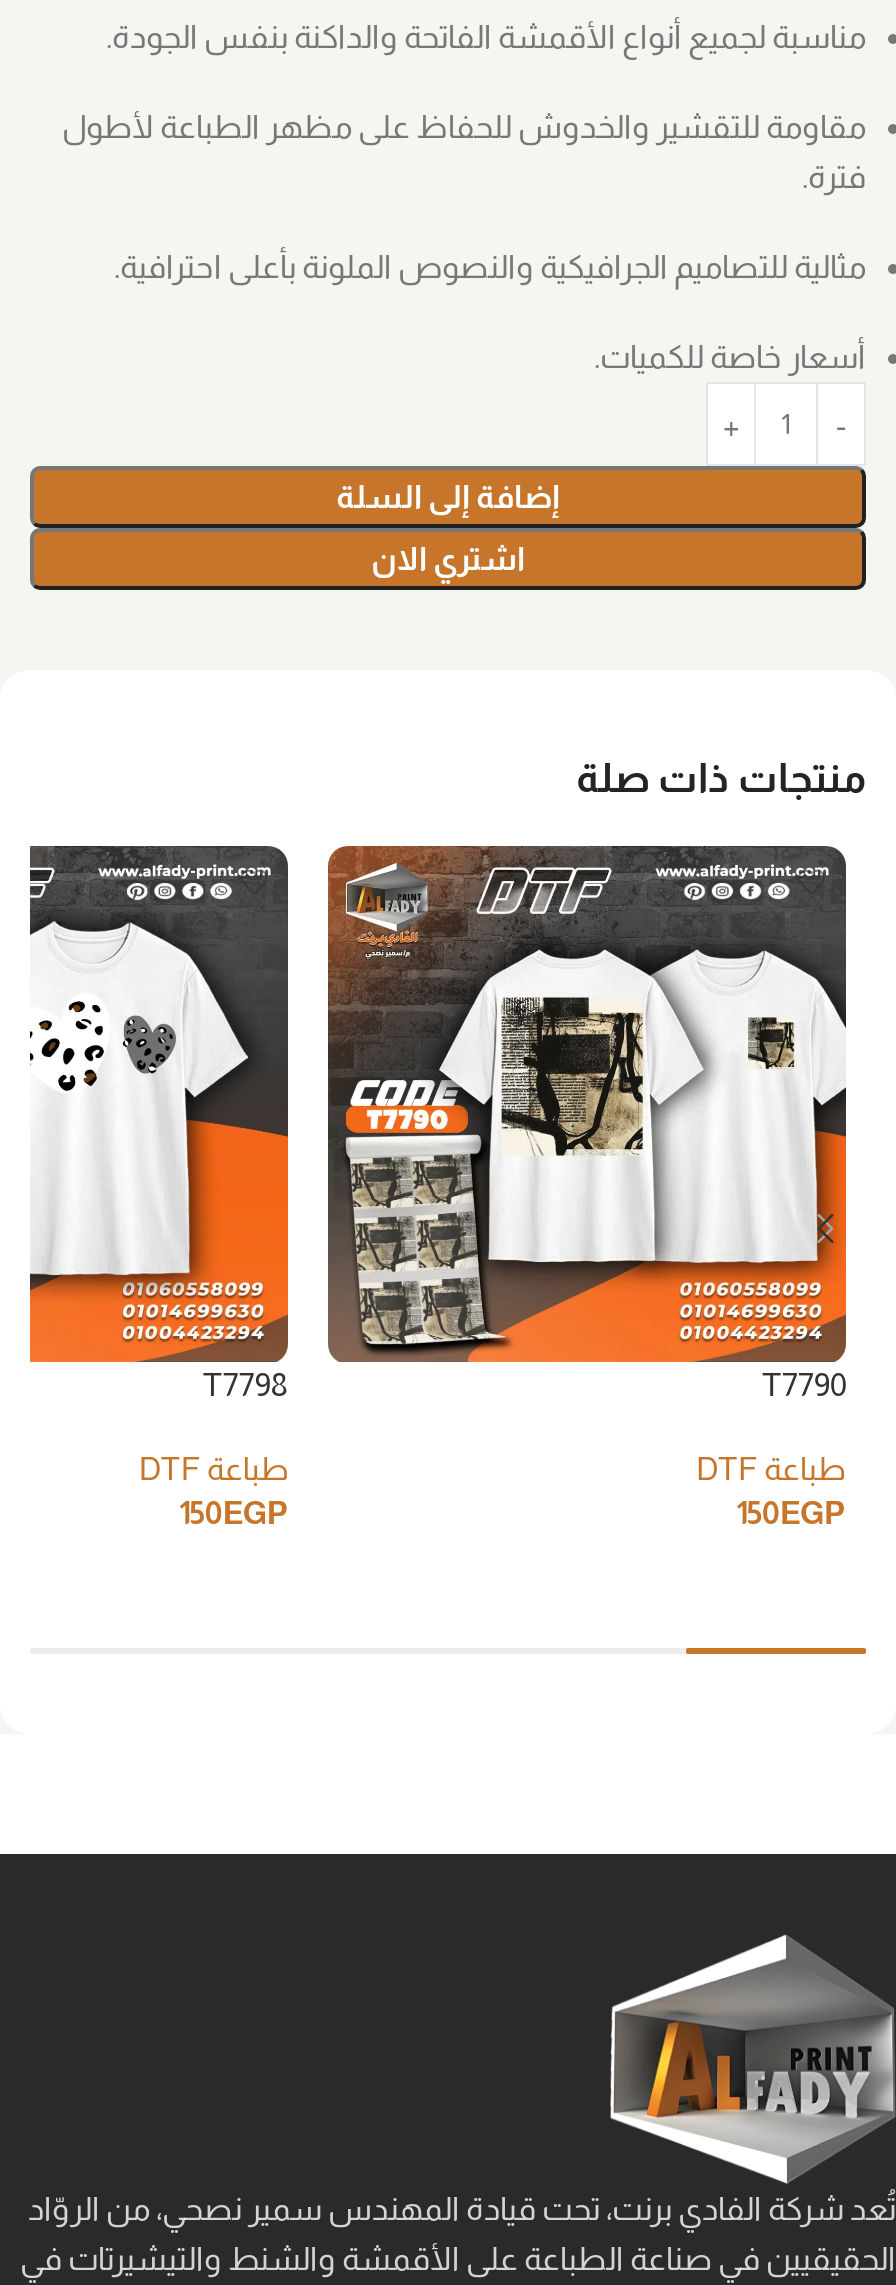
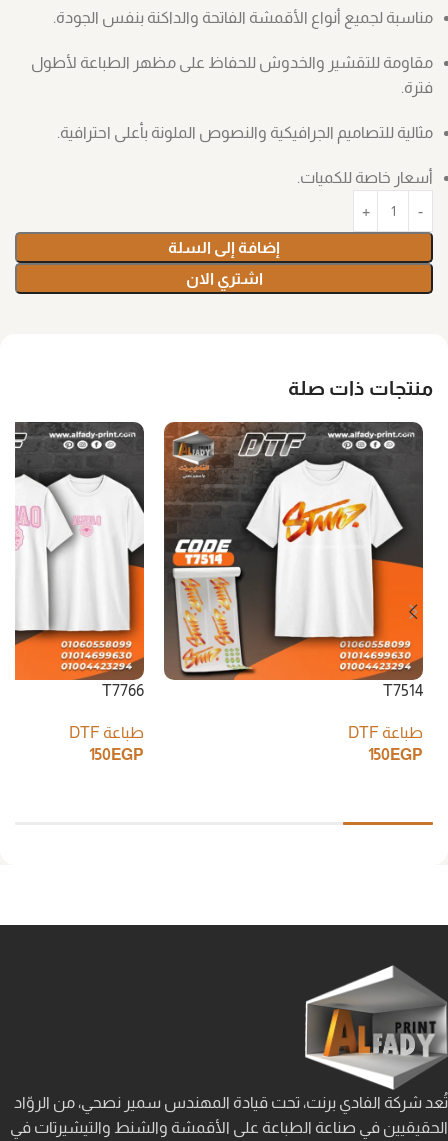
[28,921,290,1402] [image] | T7798 -> [14,460,144,699] [image] | T7766
[350,925,846,1402] [image] | T7790 -> [176,460,424,699] [image] | T7514

